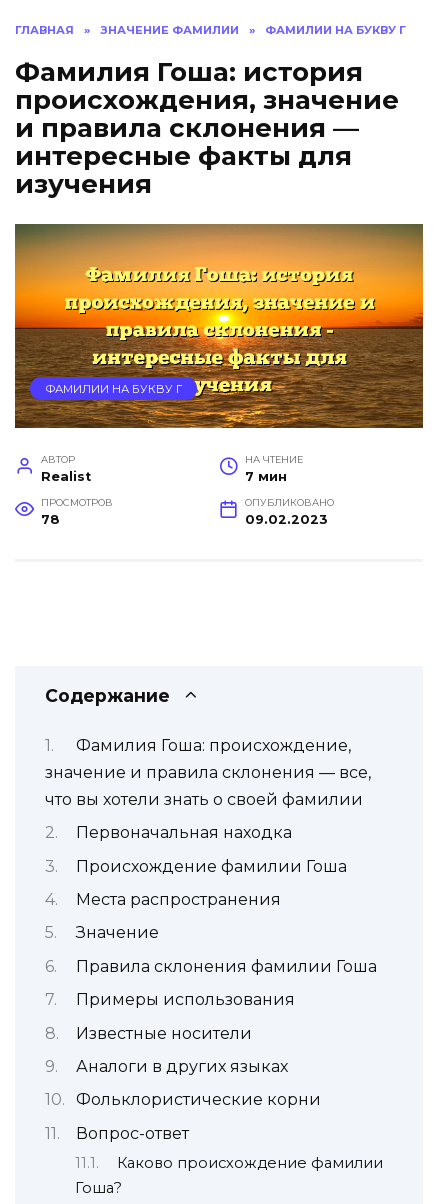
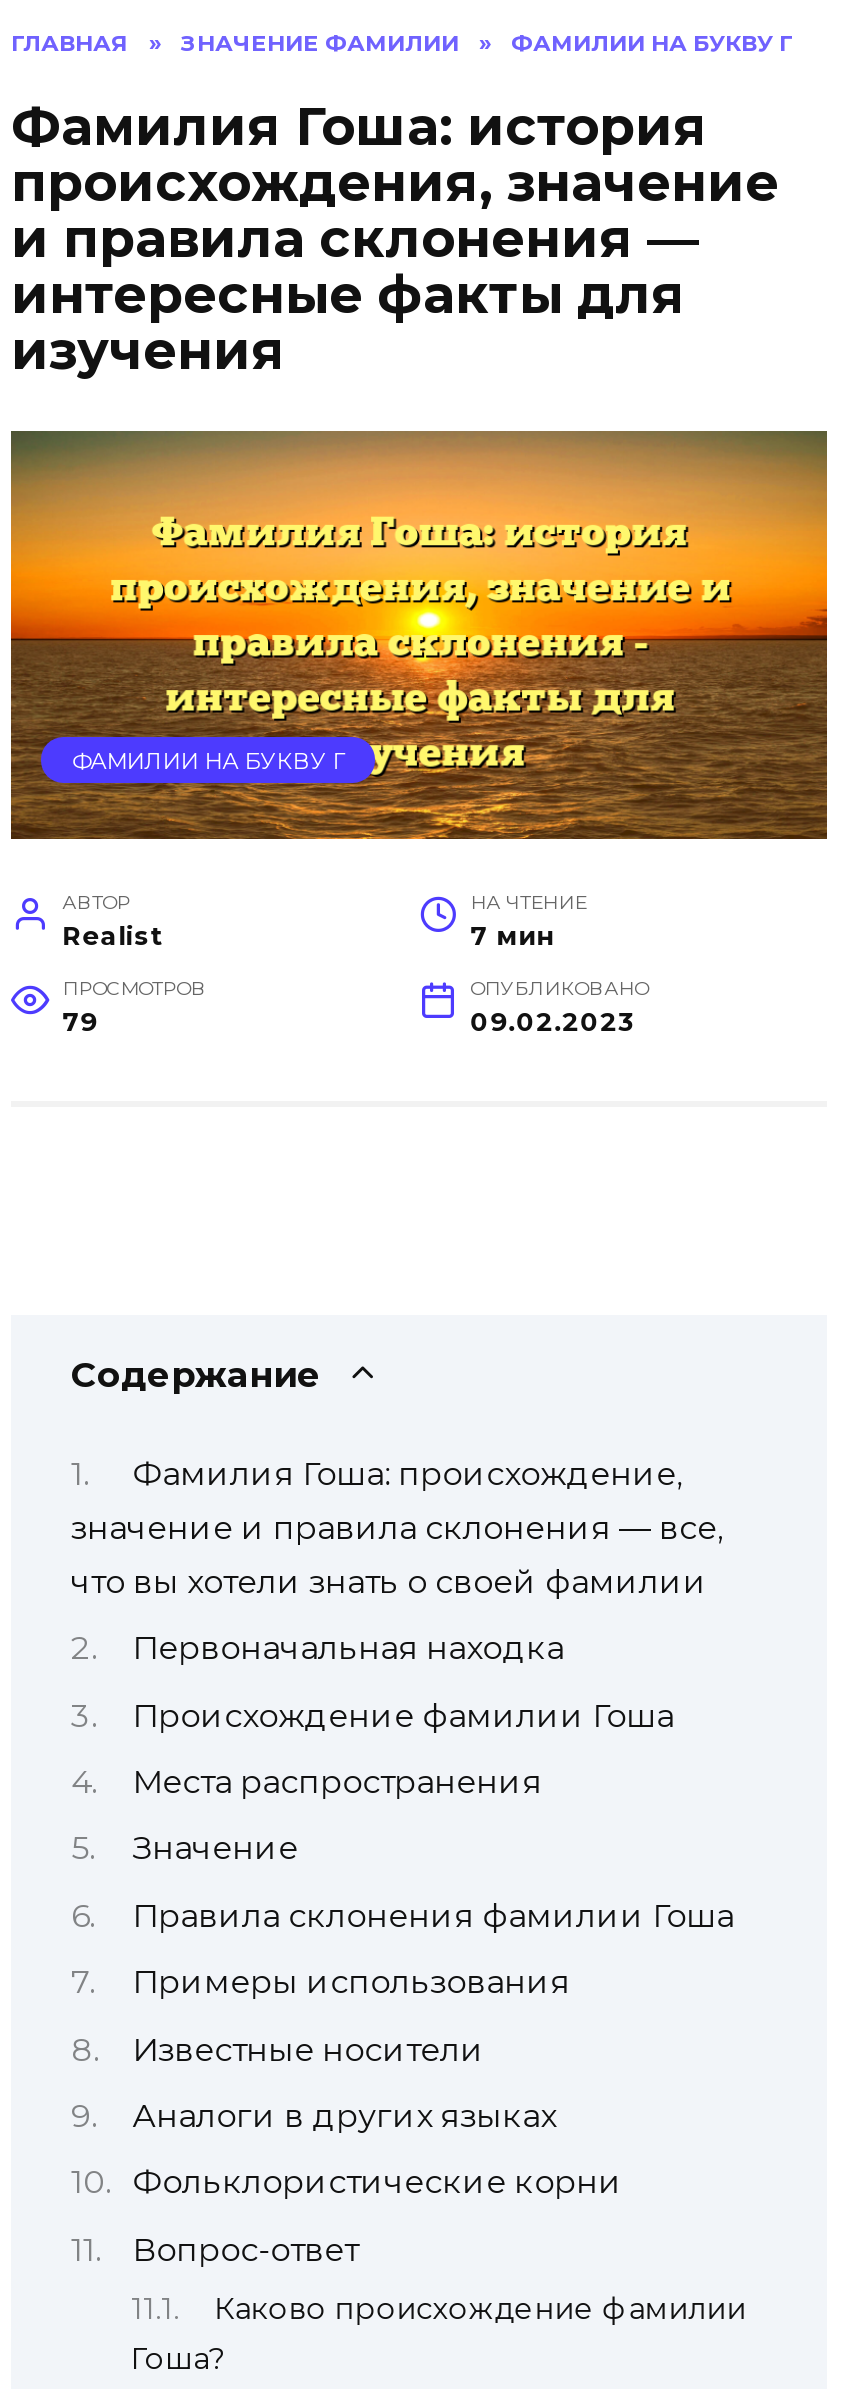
[41,512,60,527] 78 -> [62,1008,98,1038] 79

